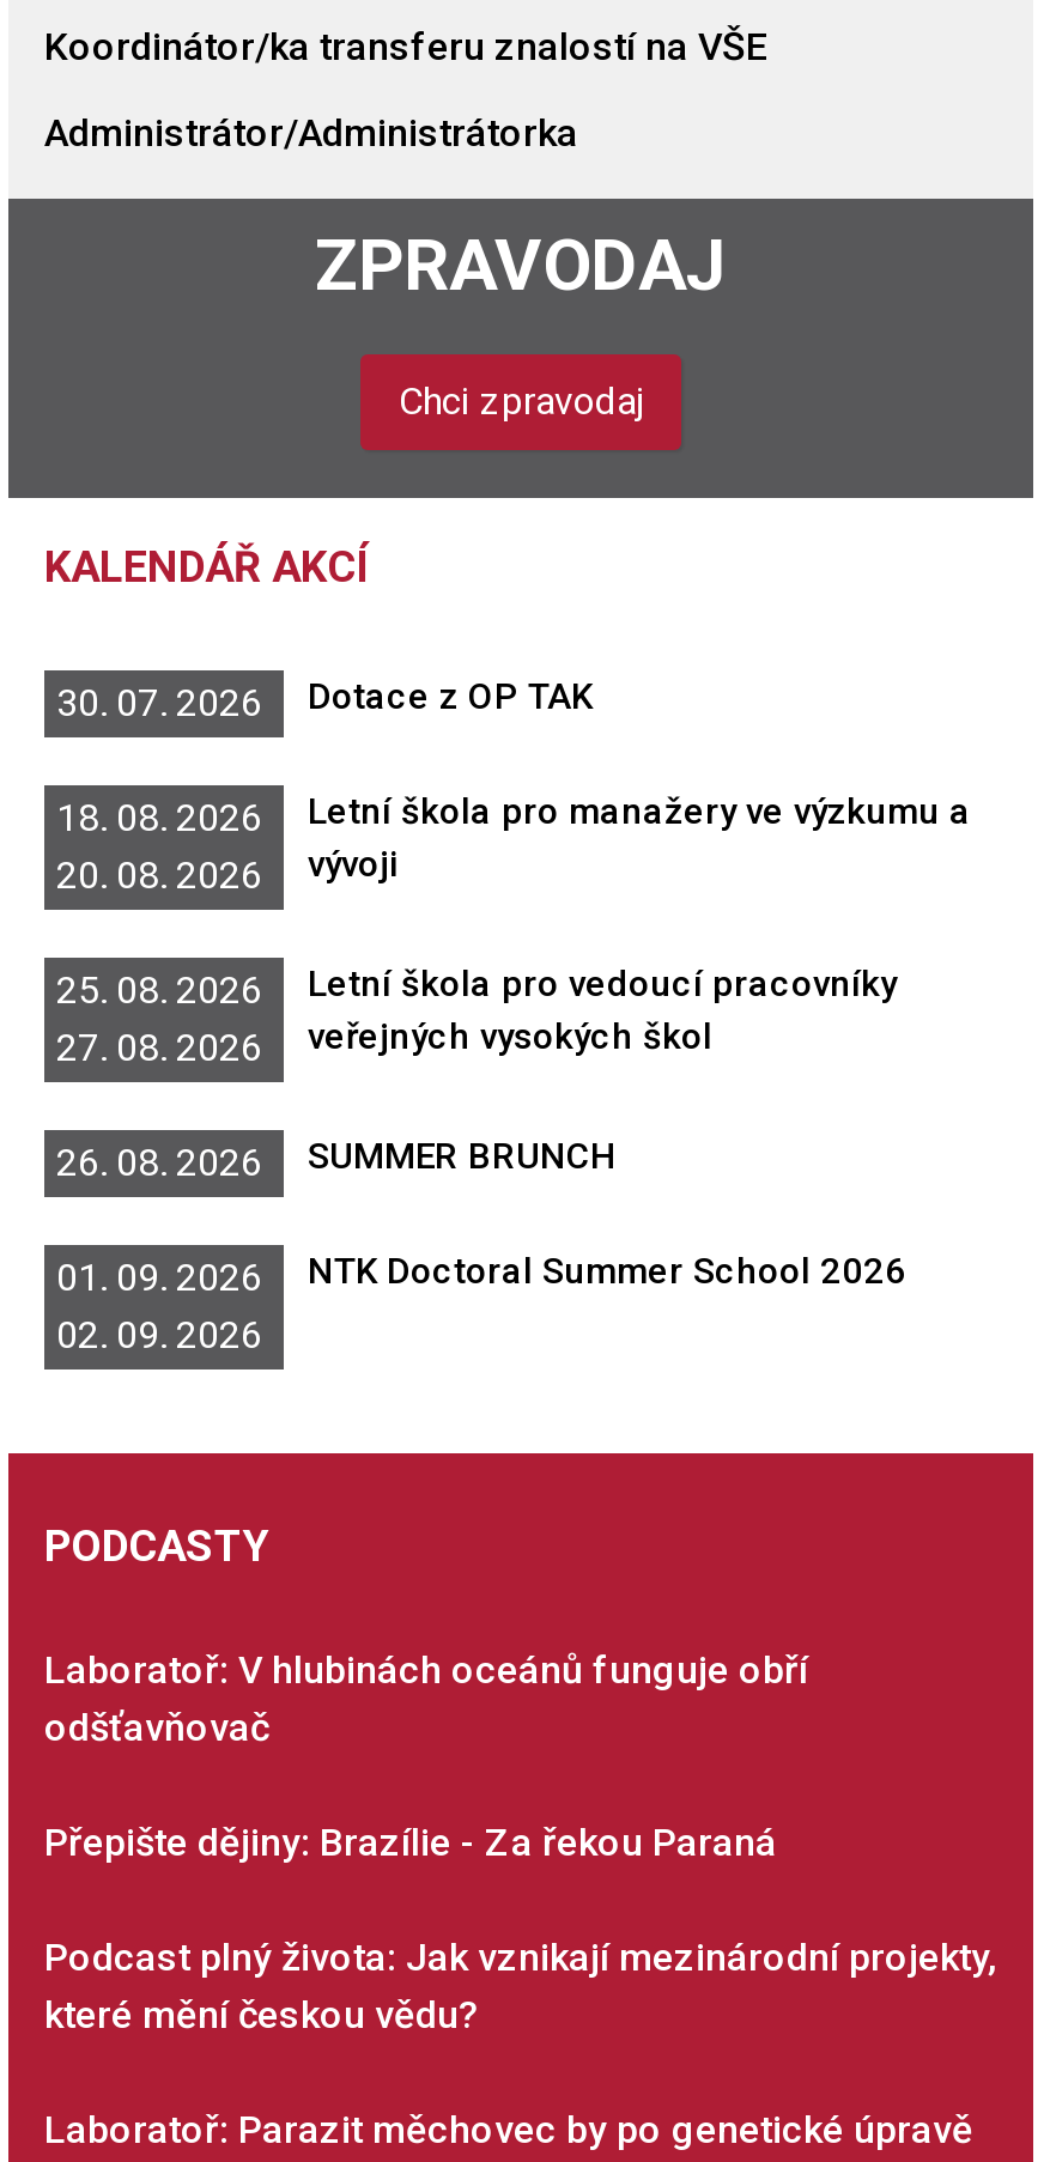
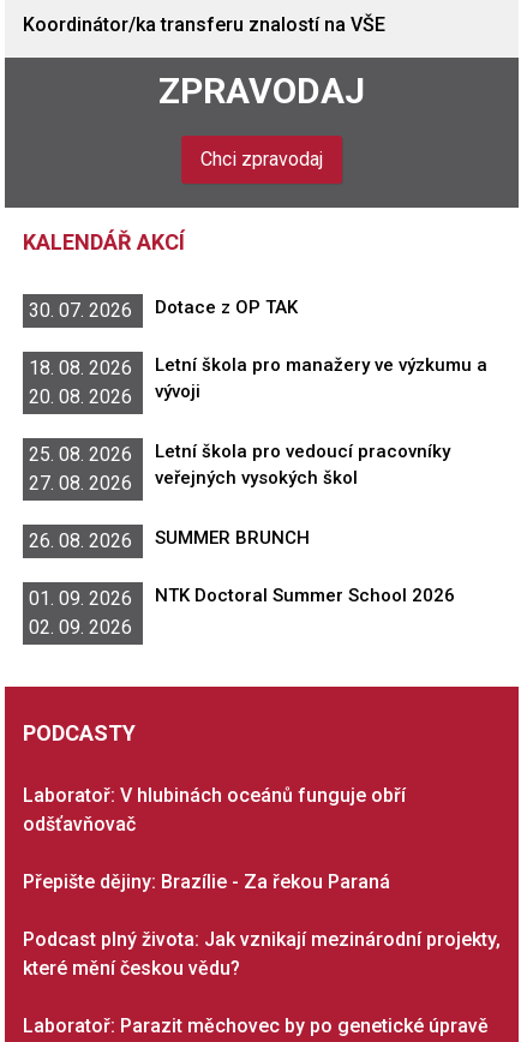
[44,111,578,156] Administrátor/Administrátorka -> none

